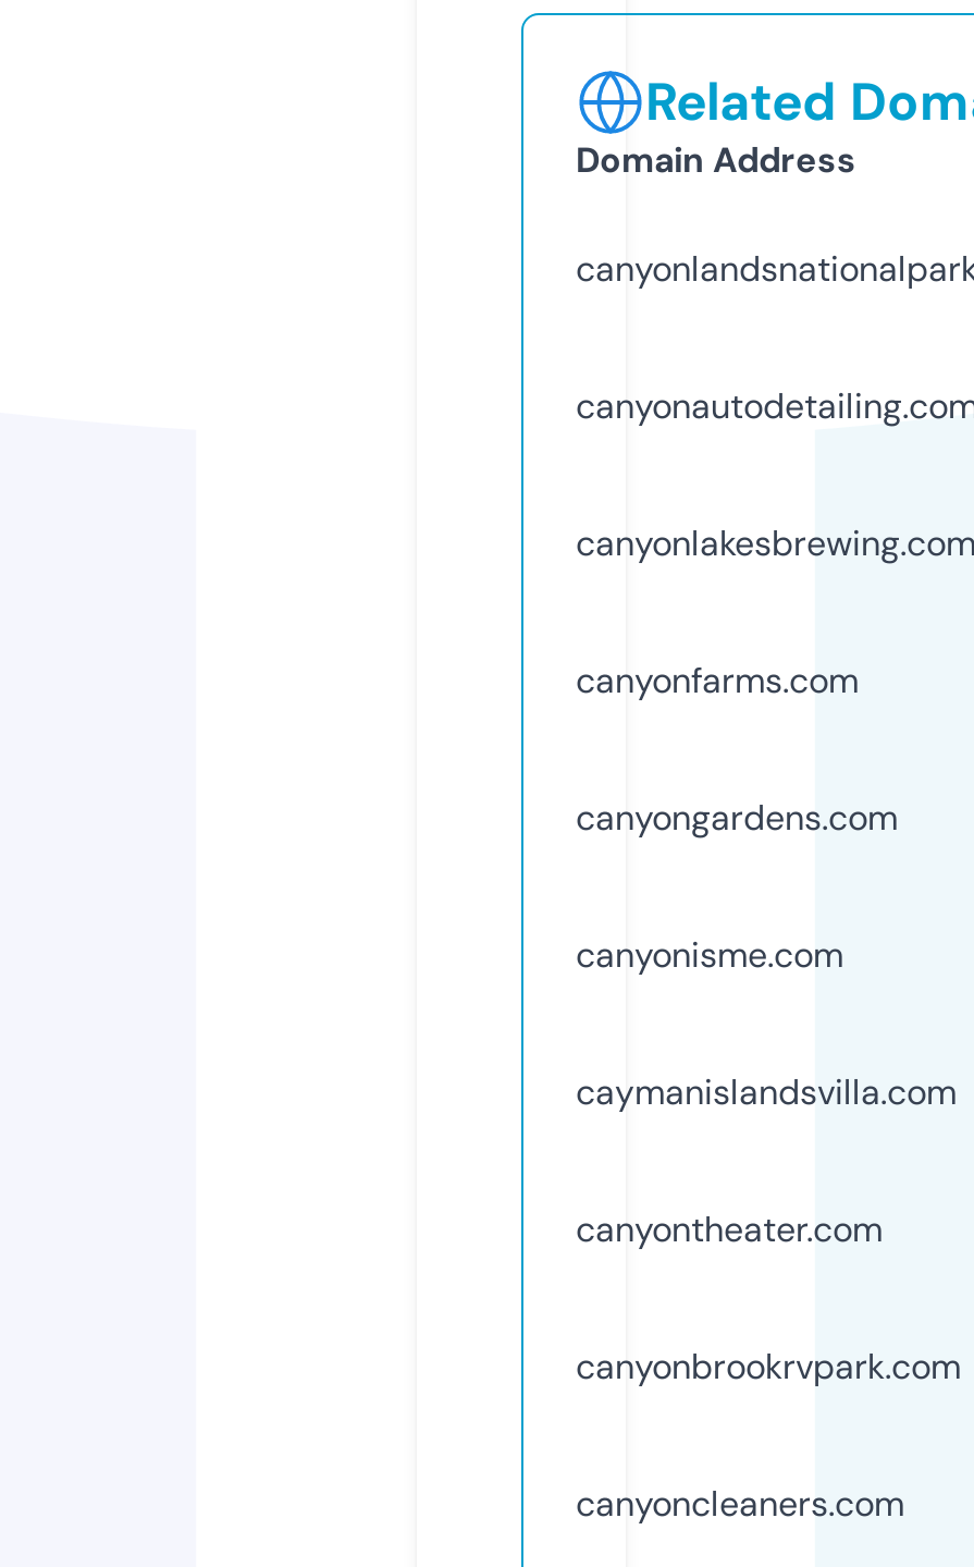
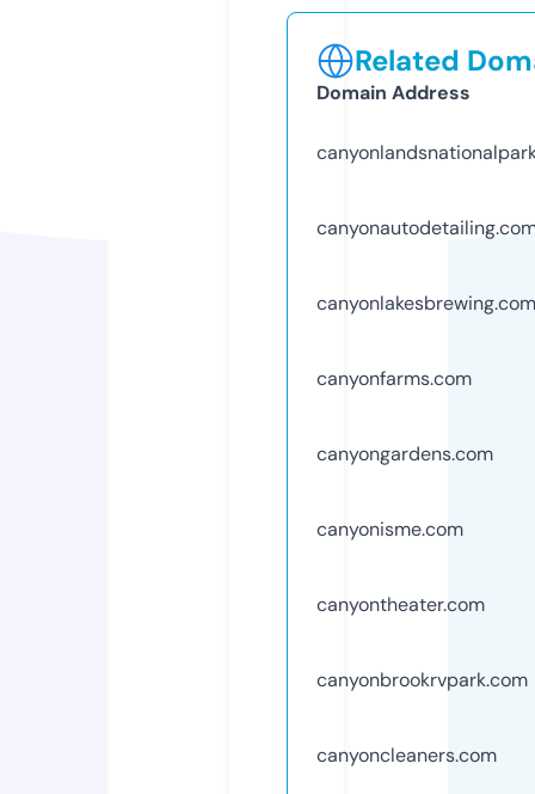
[576,1069,957,1115] caymanislandsvilla.com -> none

